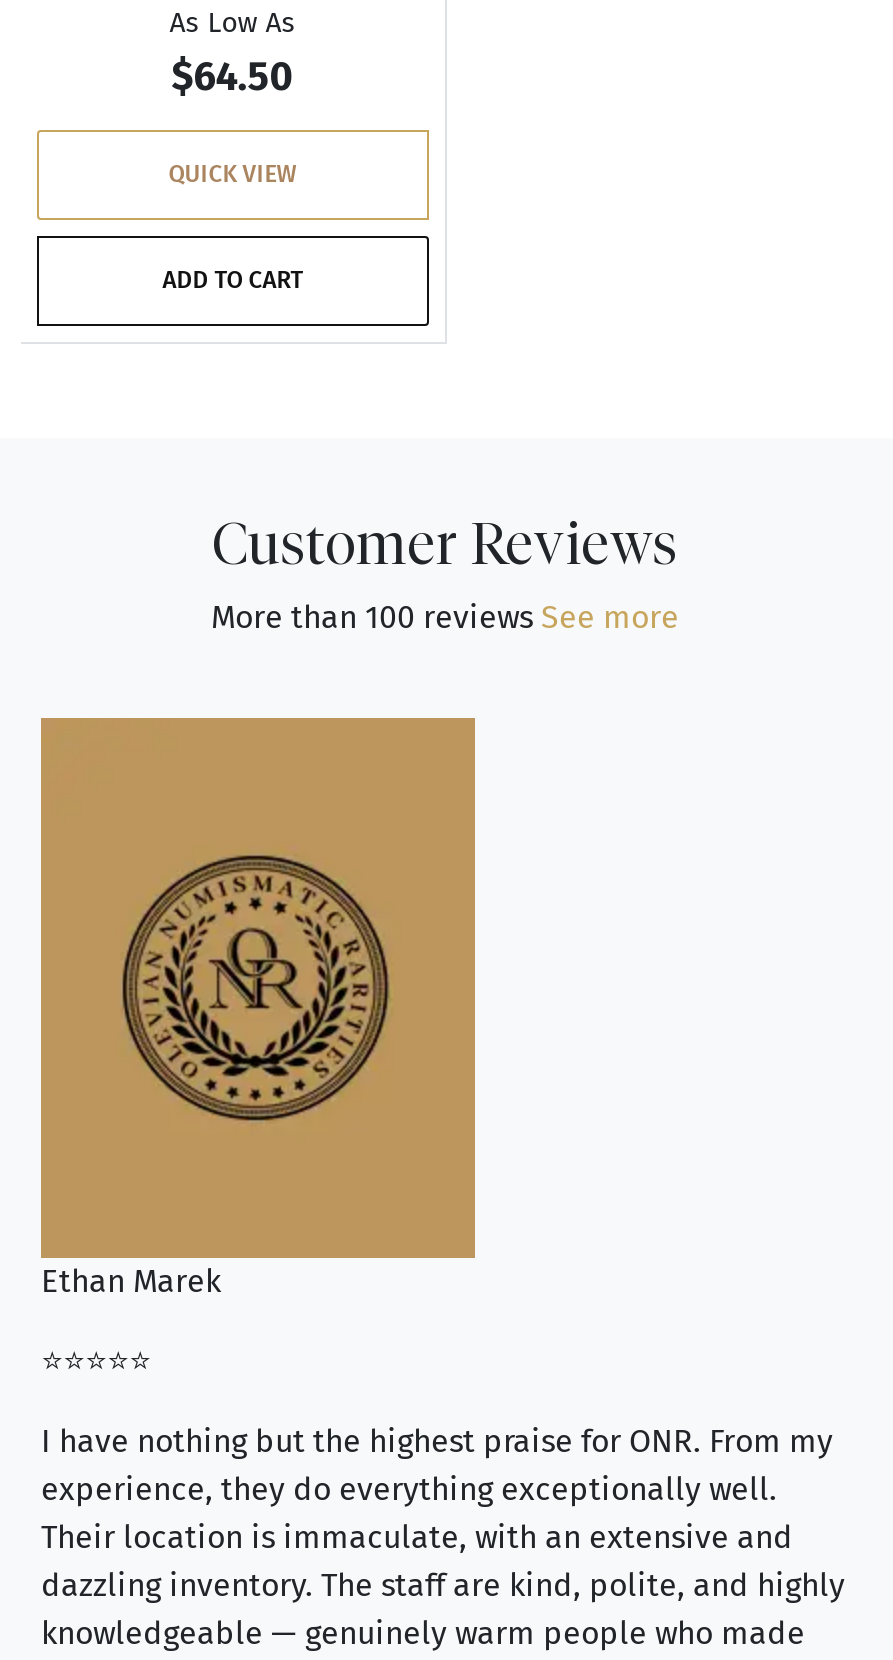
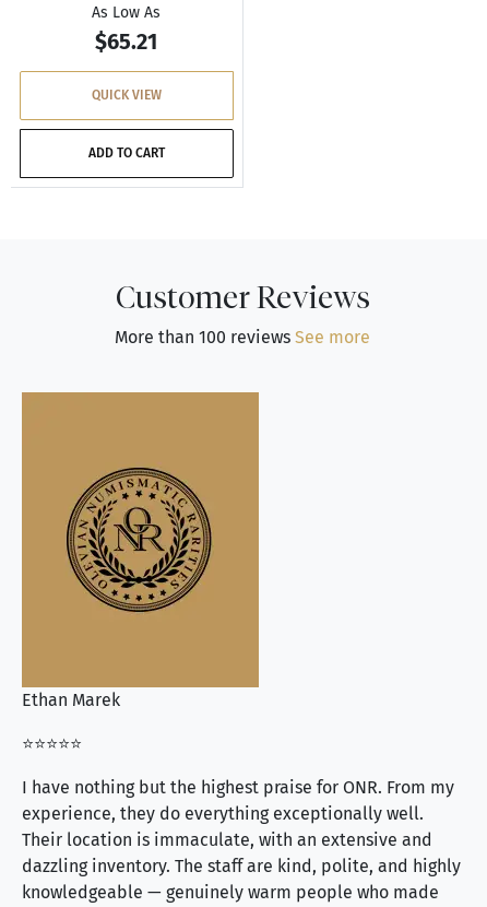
[171,53,293,101] $64.50 -> [95,29,157,55] $65.21

